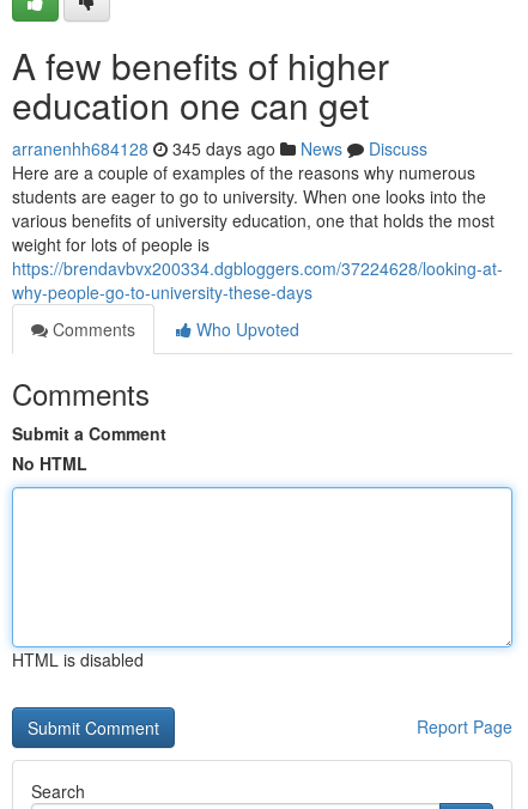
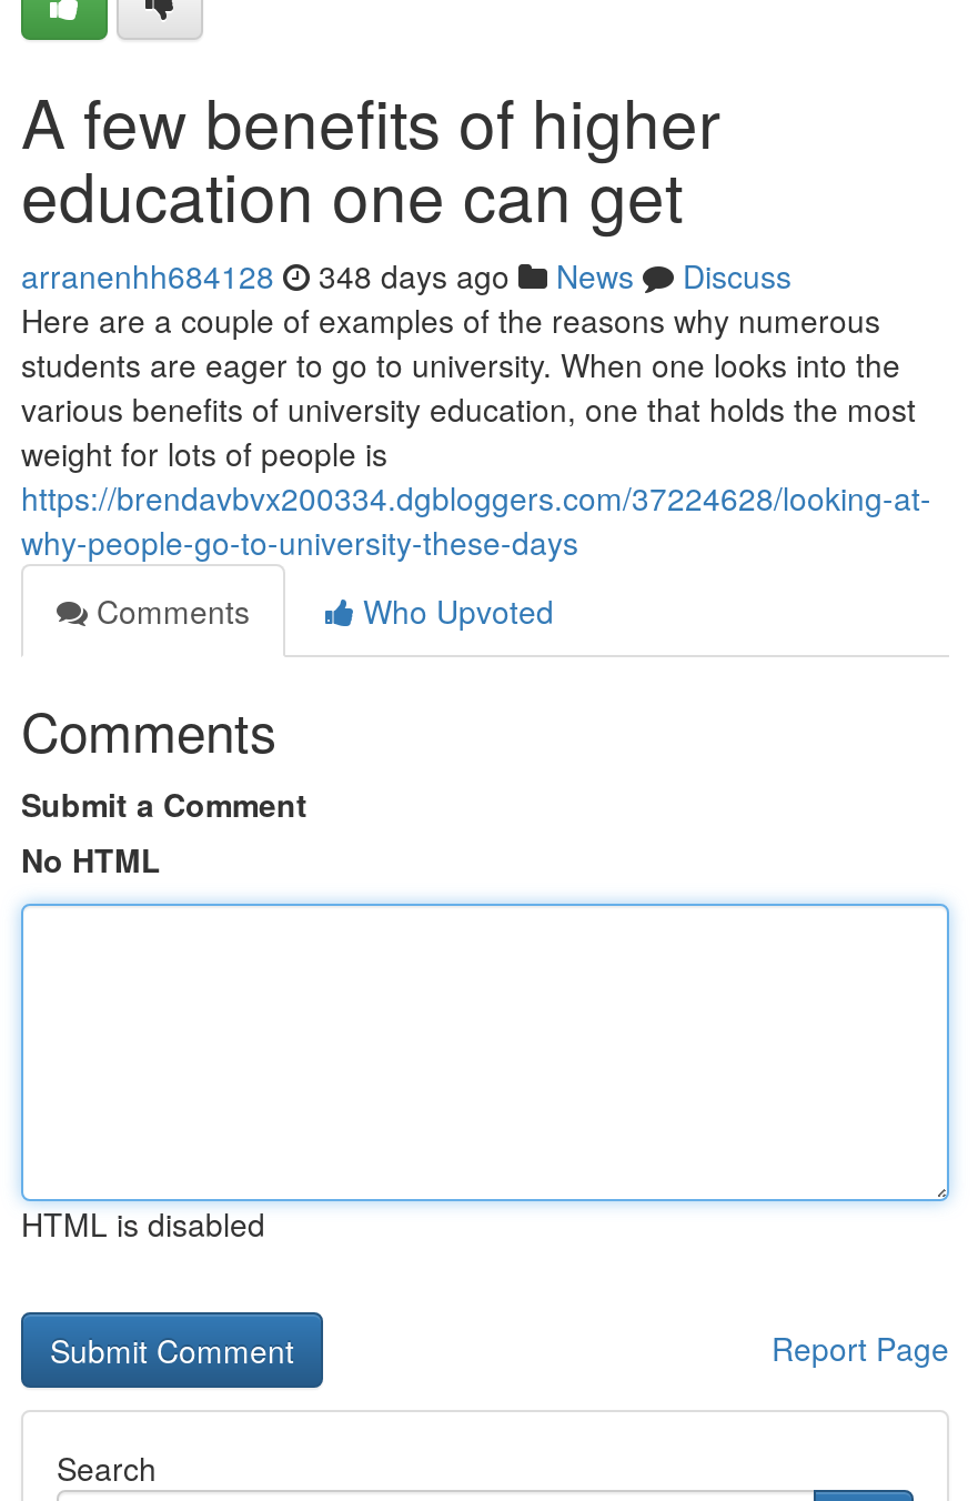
[12,136,427,160] arranenhh684128 345 days ago News Discuss -> [21,253,792,298] arranenhh684128 348 days ago News Discuss

